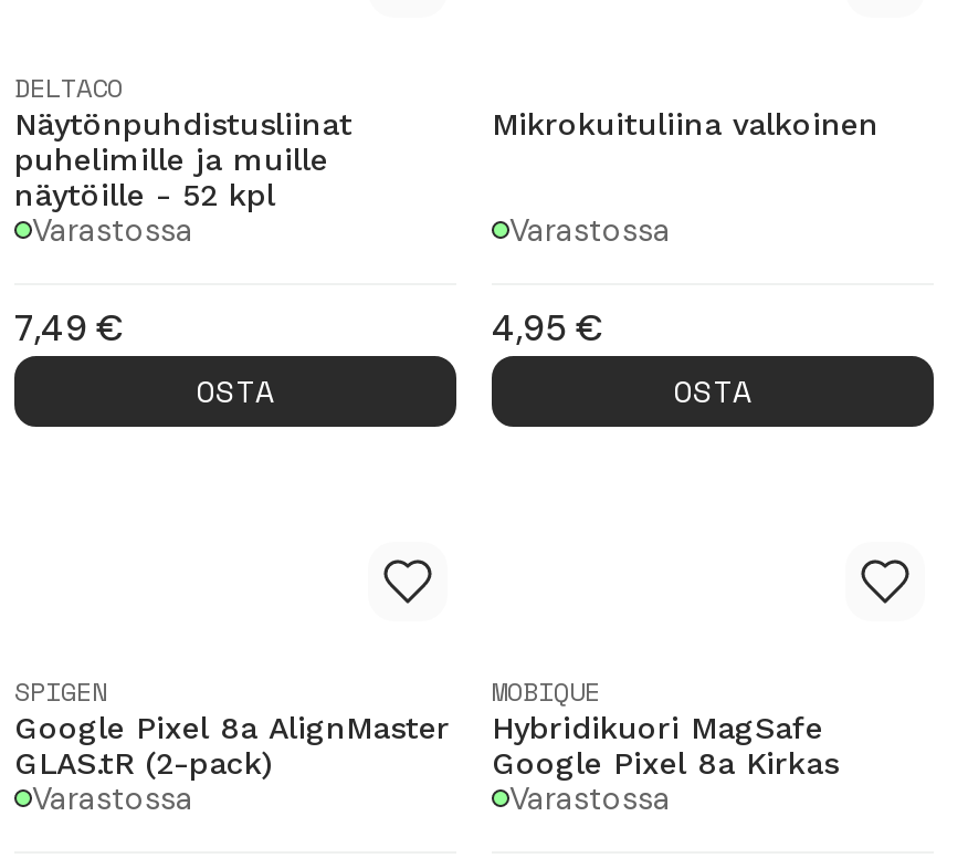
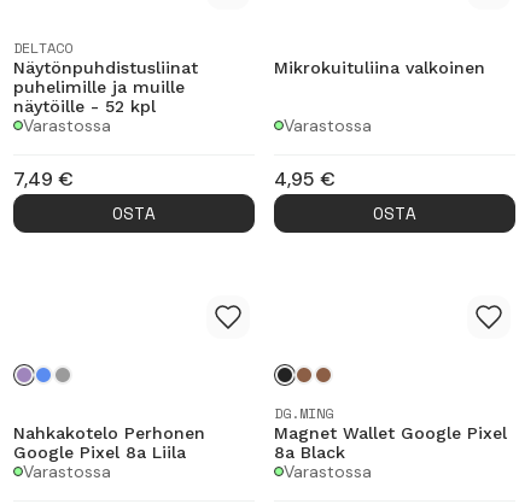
[14,672,450,780] SPIGEN | Google Pixel 8a AlignMaster | GLAS.tR (2-pack) -> [13,423,205,462] Nahkakotelo Perhonen | Google Pixel 8a Liila
[492,672,839,780] MOBIQUE | Hybridikuori MagSafe | Google Pixel 8a Kirkas -> [274,403,507,462] DG.MING | Magnet Wallet Google Pixel | 8a Black

